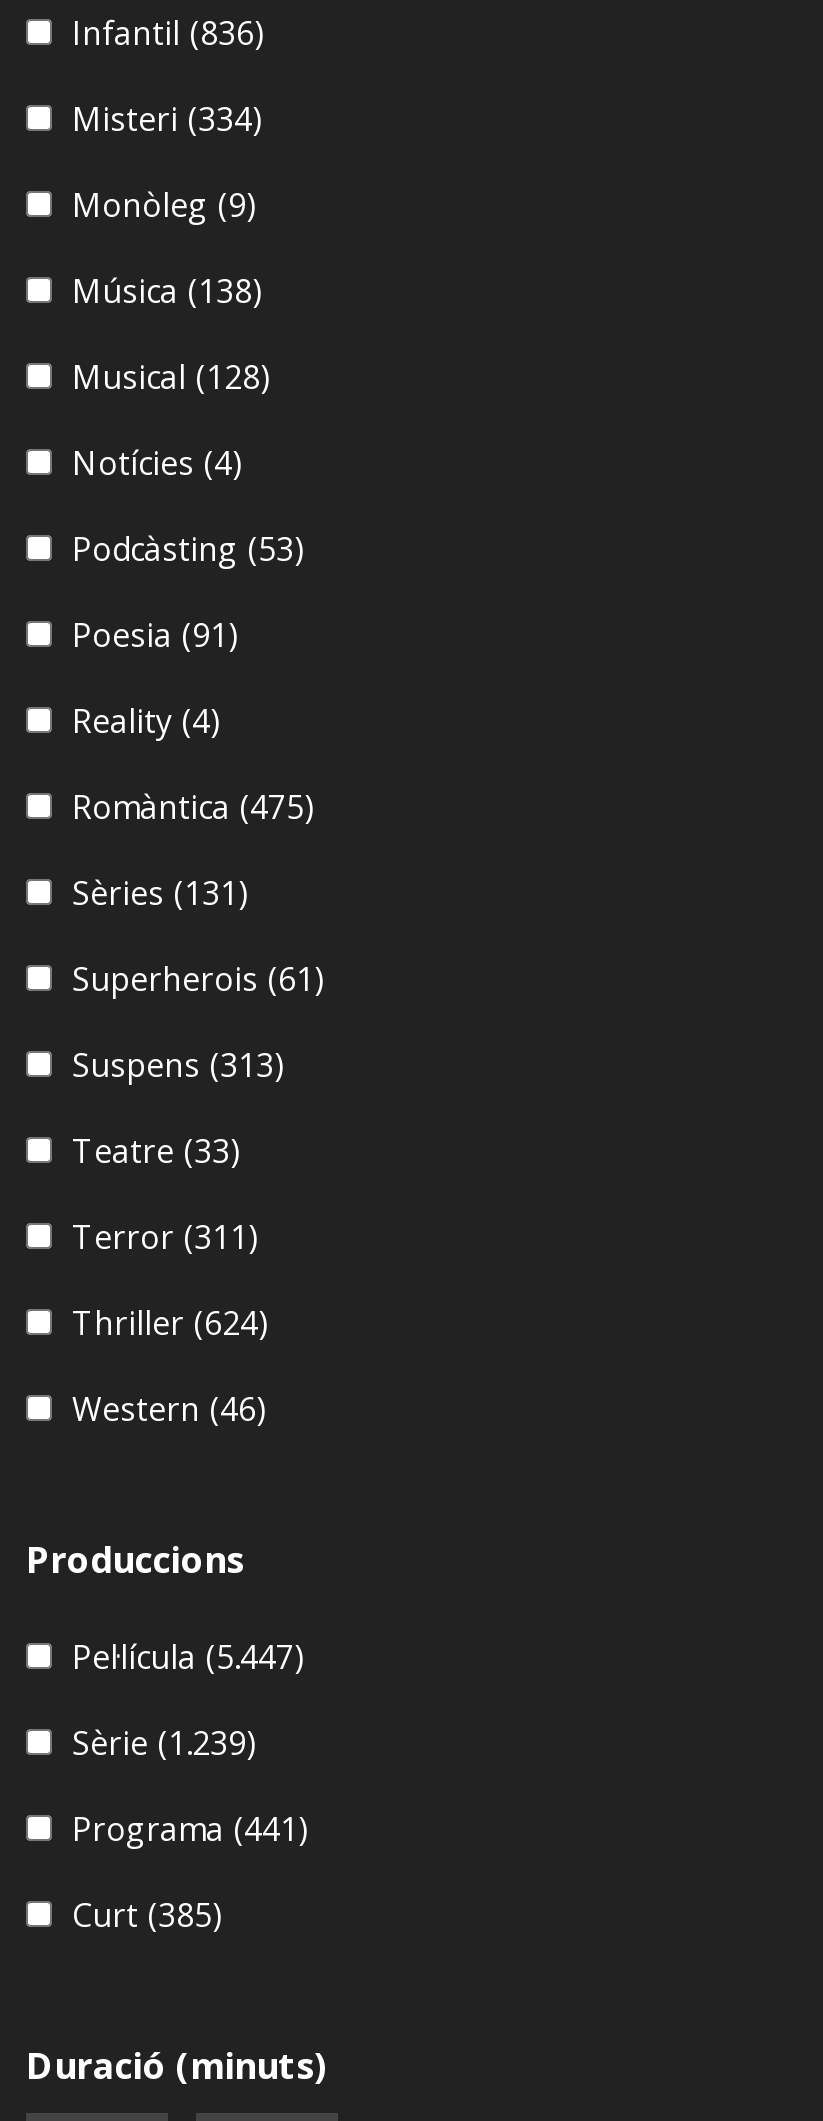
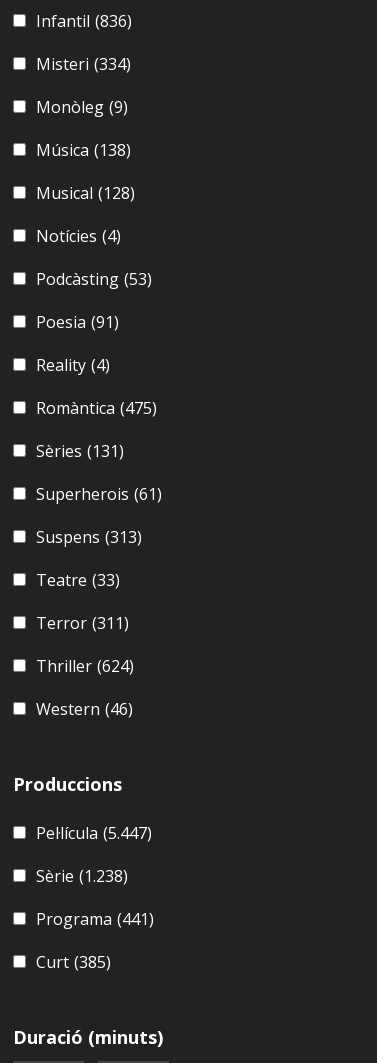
[72,1721,256,1765] Sèrie (1.239) -> [36,865,128,887] Sèrie (1.238)

